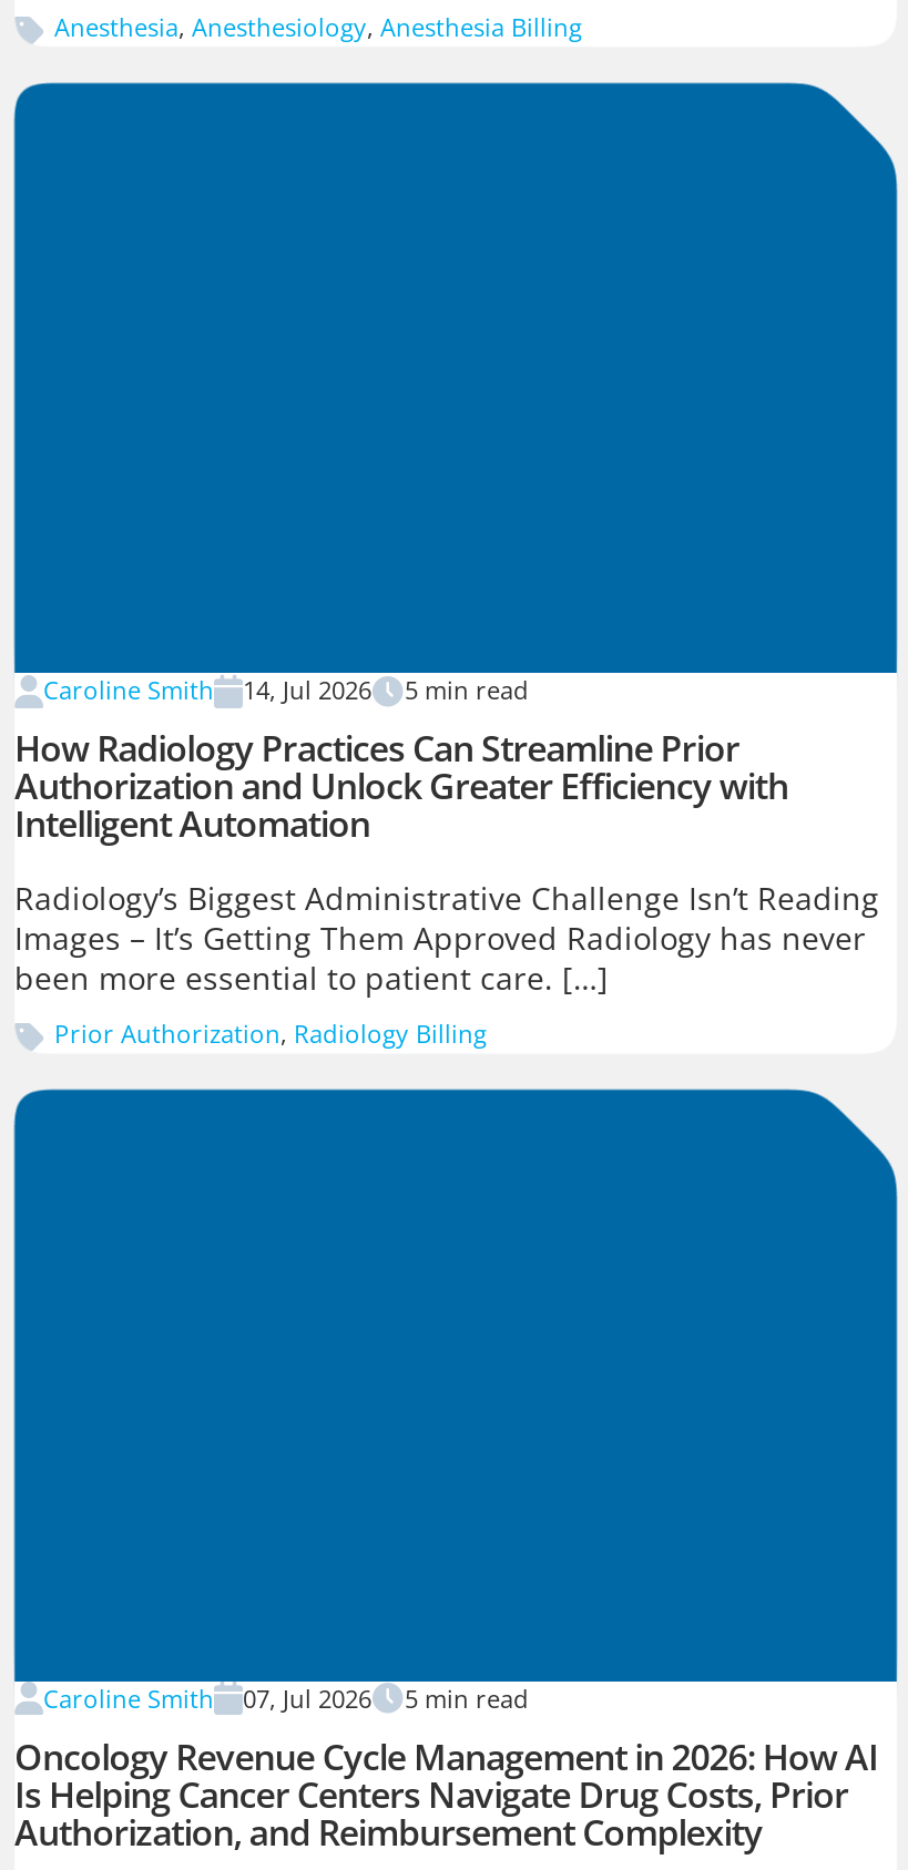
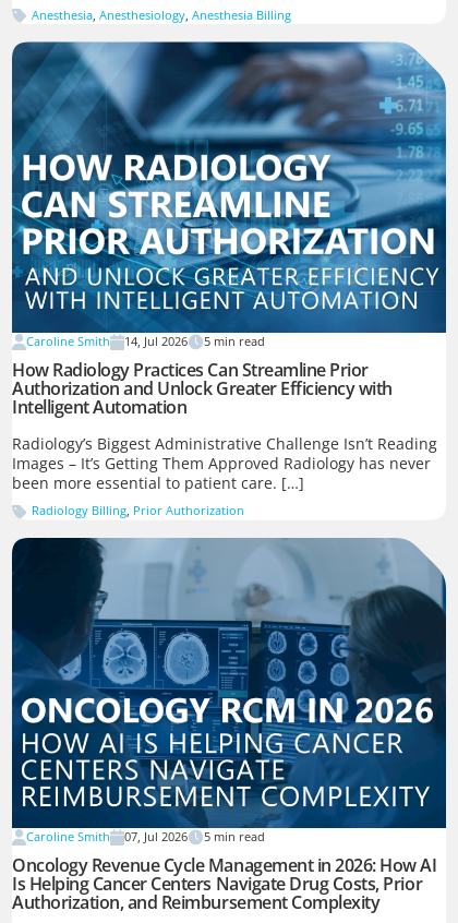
none -> [12,41,446,333] [image]
none -> [11,537,447,828] [image]
[54,1017,487,1050] Prior Authorization, Radiology Billing -> [32,502,244,518] Radiology Billing, Prior Authorization

